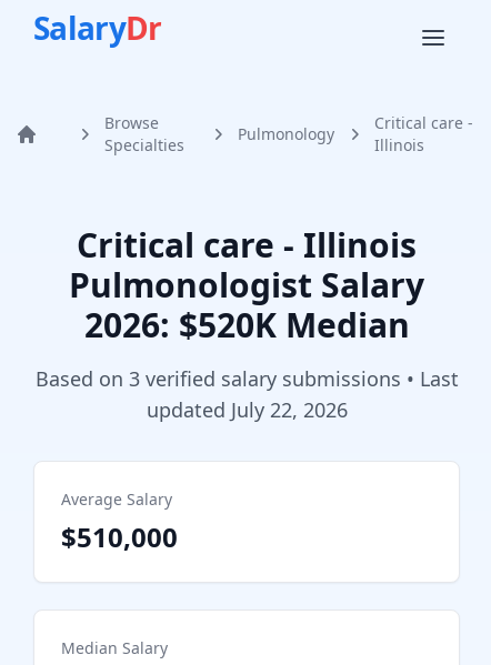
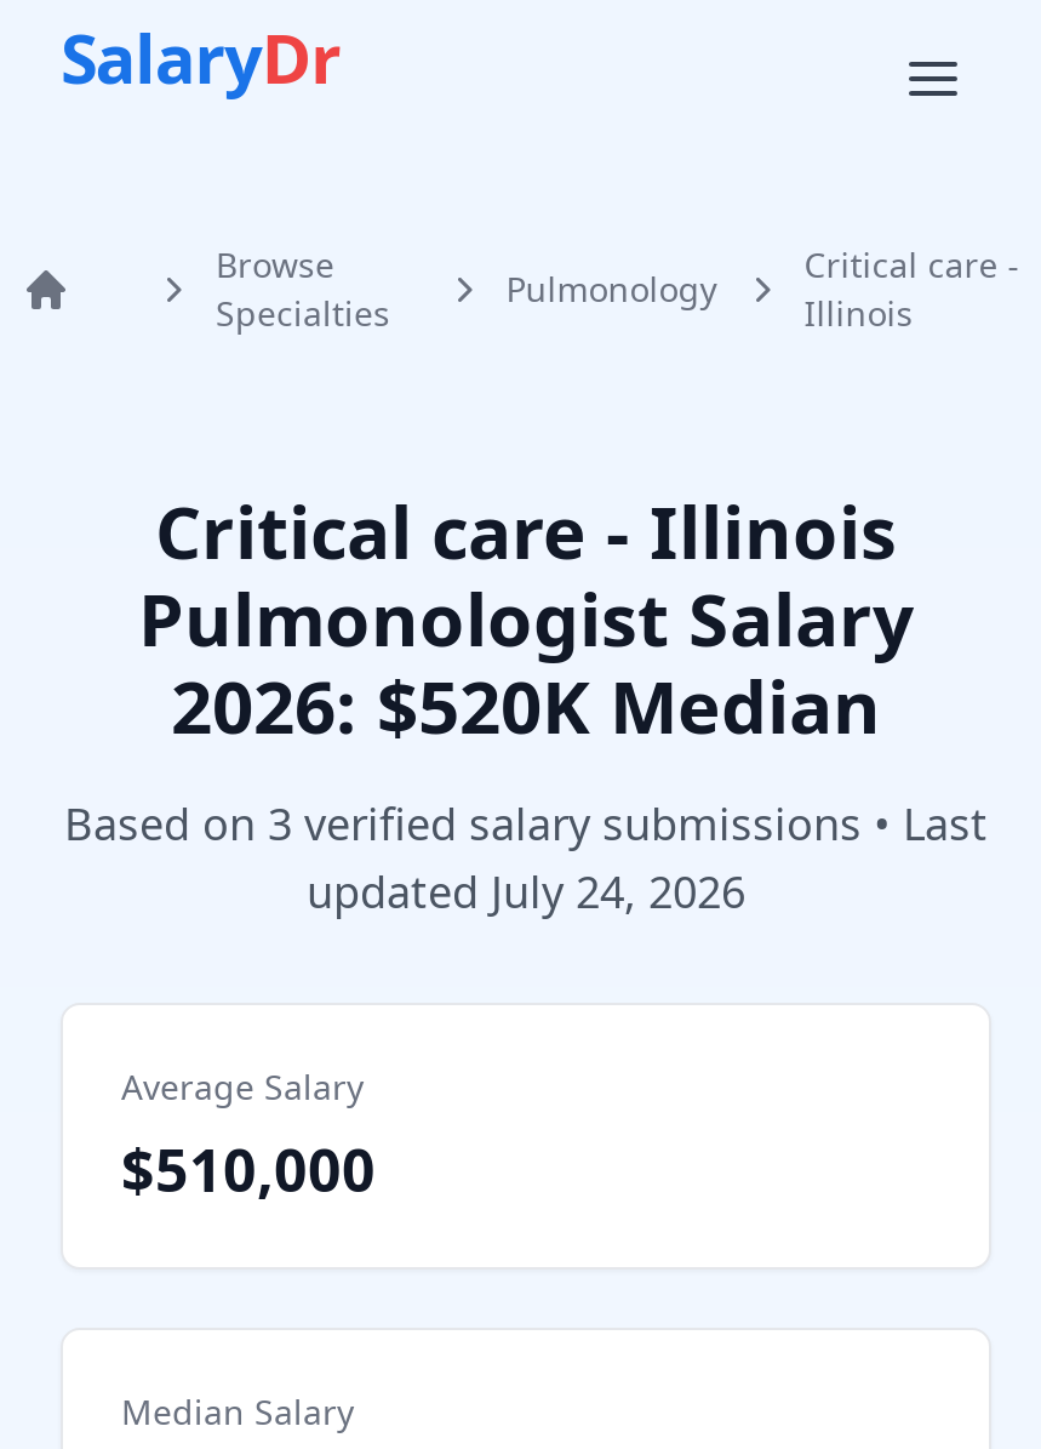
[146,396,347,423] updated July 22, 2026 -> [307,862,745,920] updated July 24, 2026

